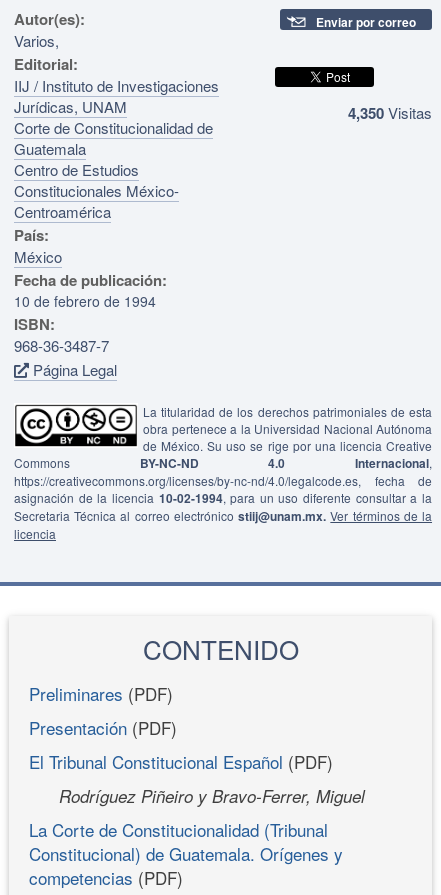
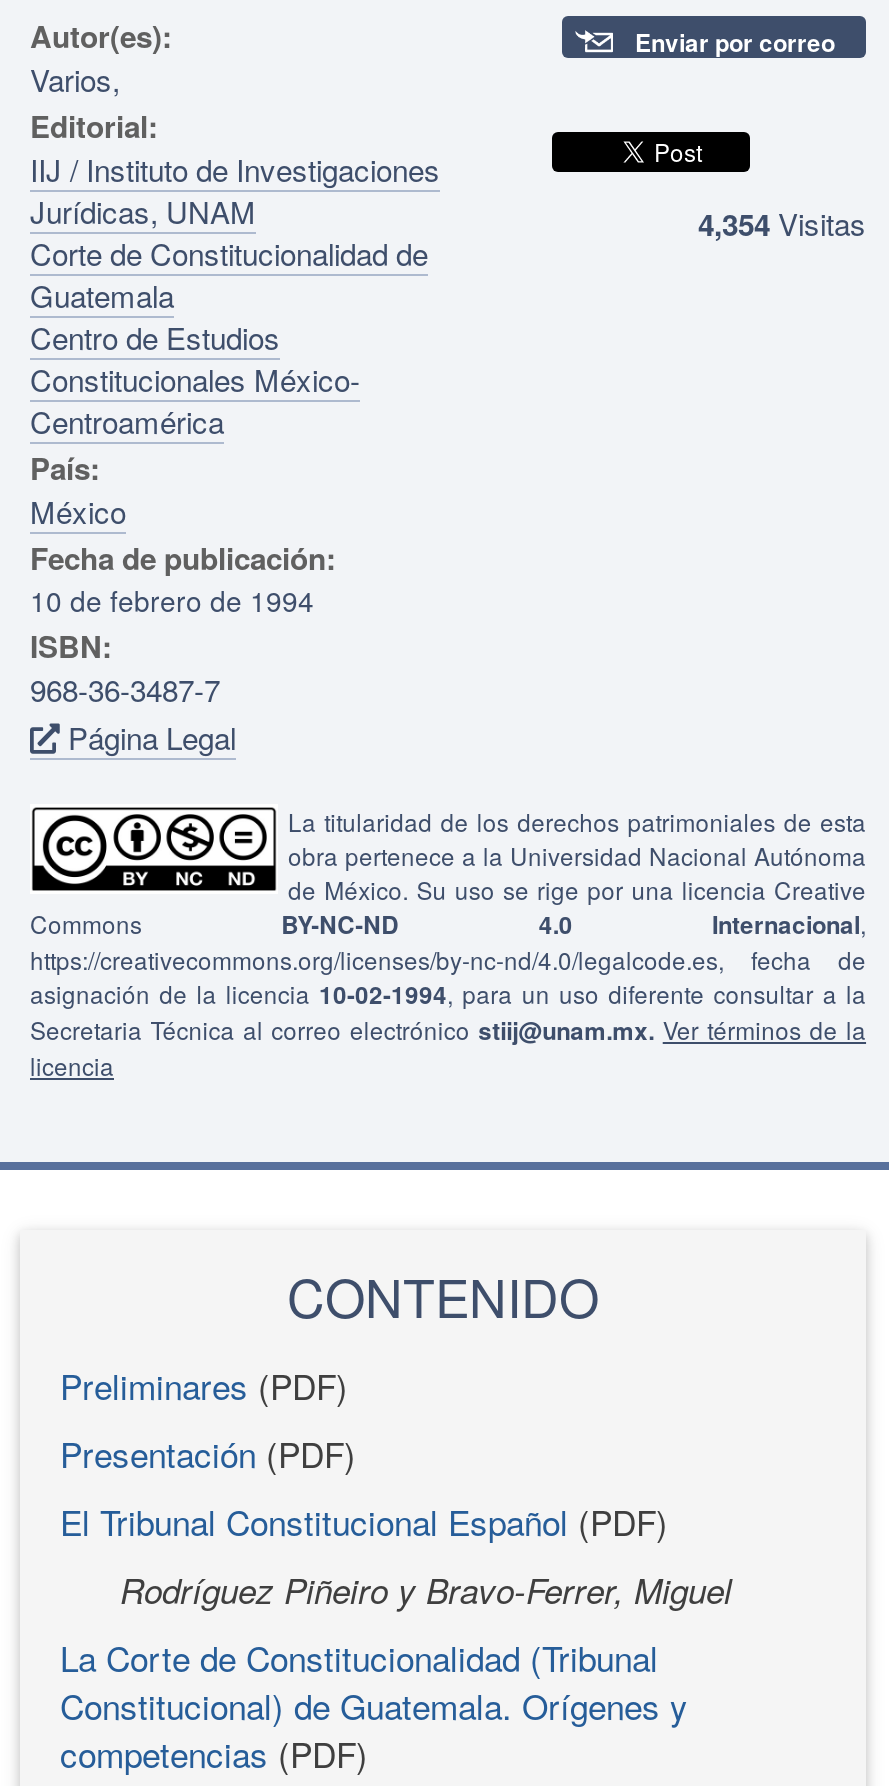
[348,101,432,123] 4,350 Visitas -> [698,201,866,245] 4,354 Visitas

